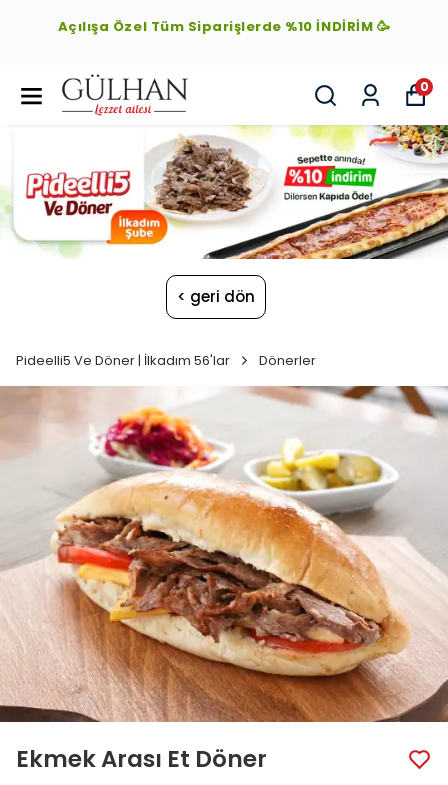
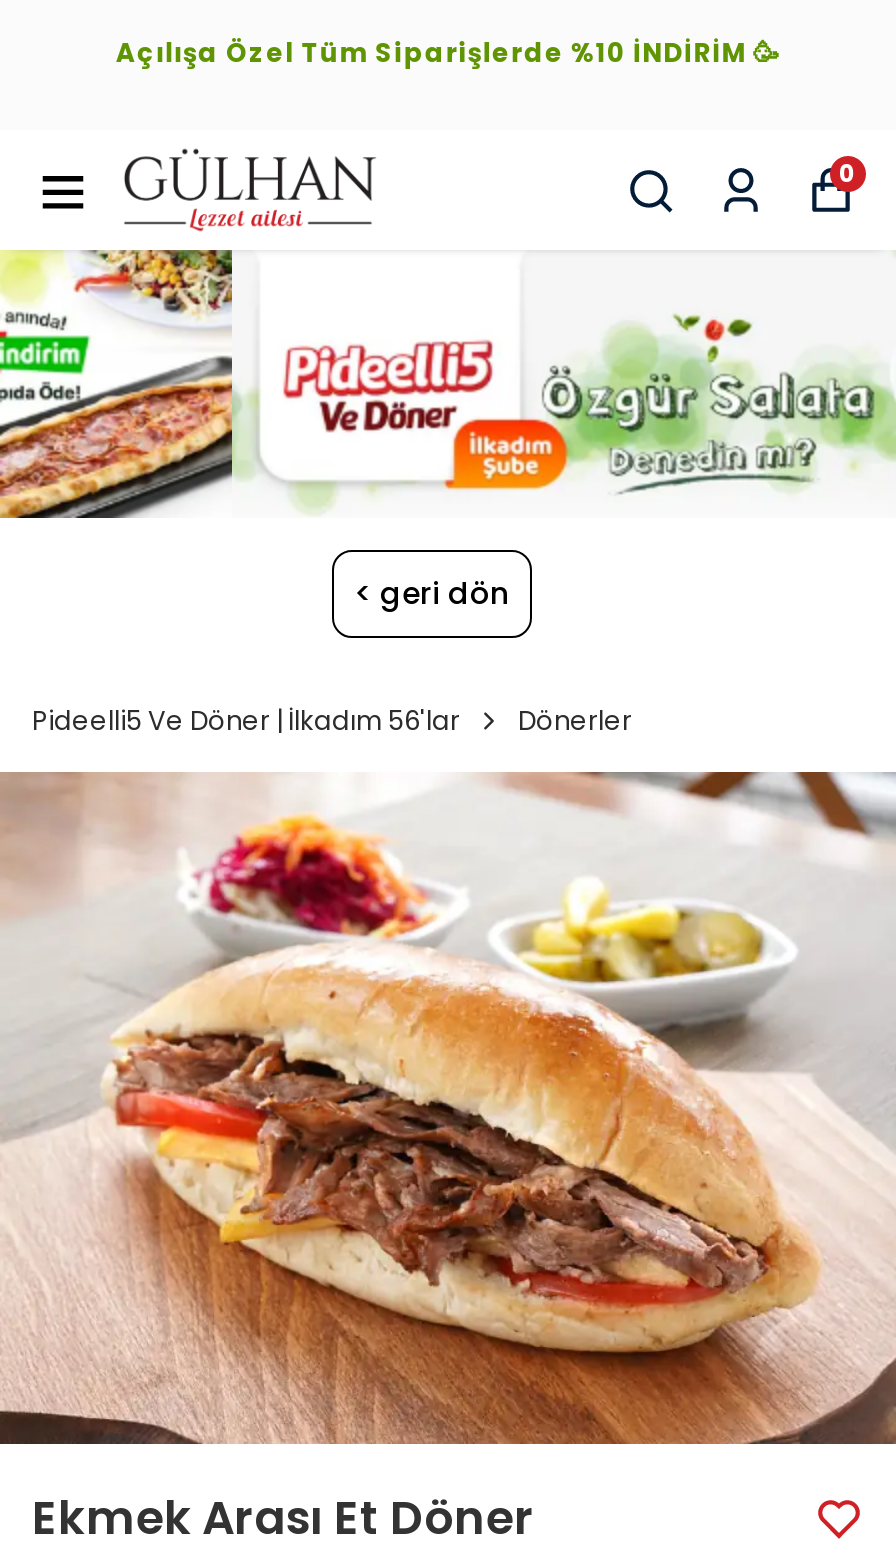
[3,124,445,260] [image] -> [6,248,890,520] [image]

